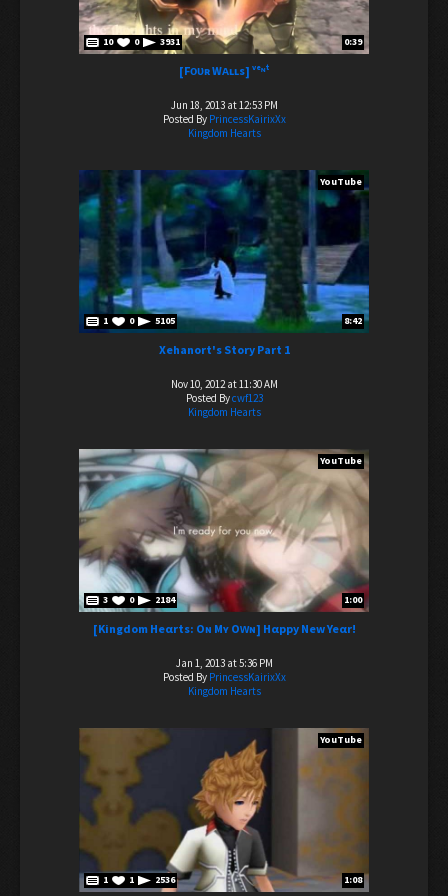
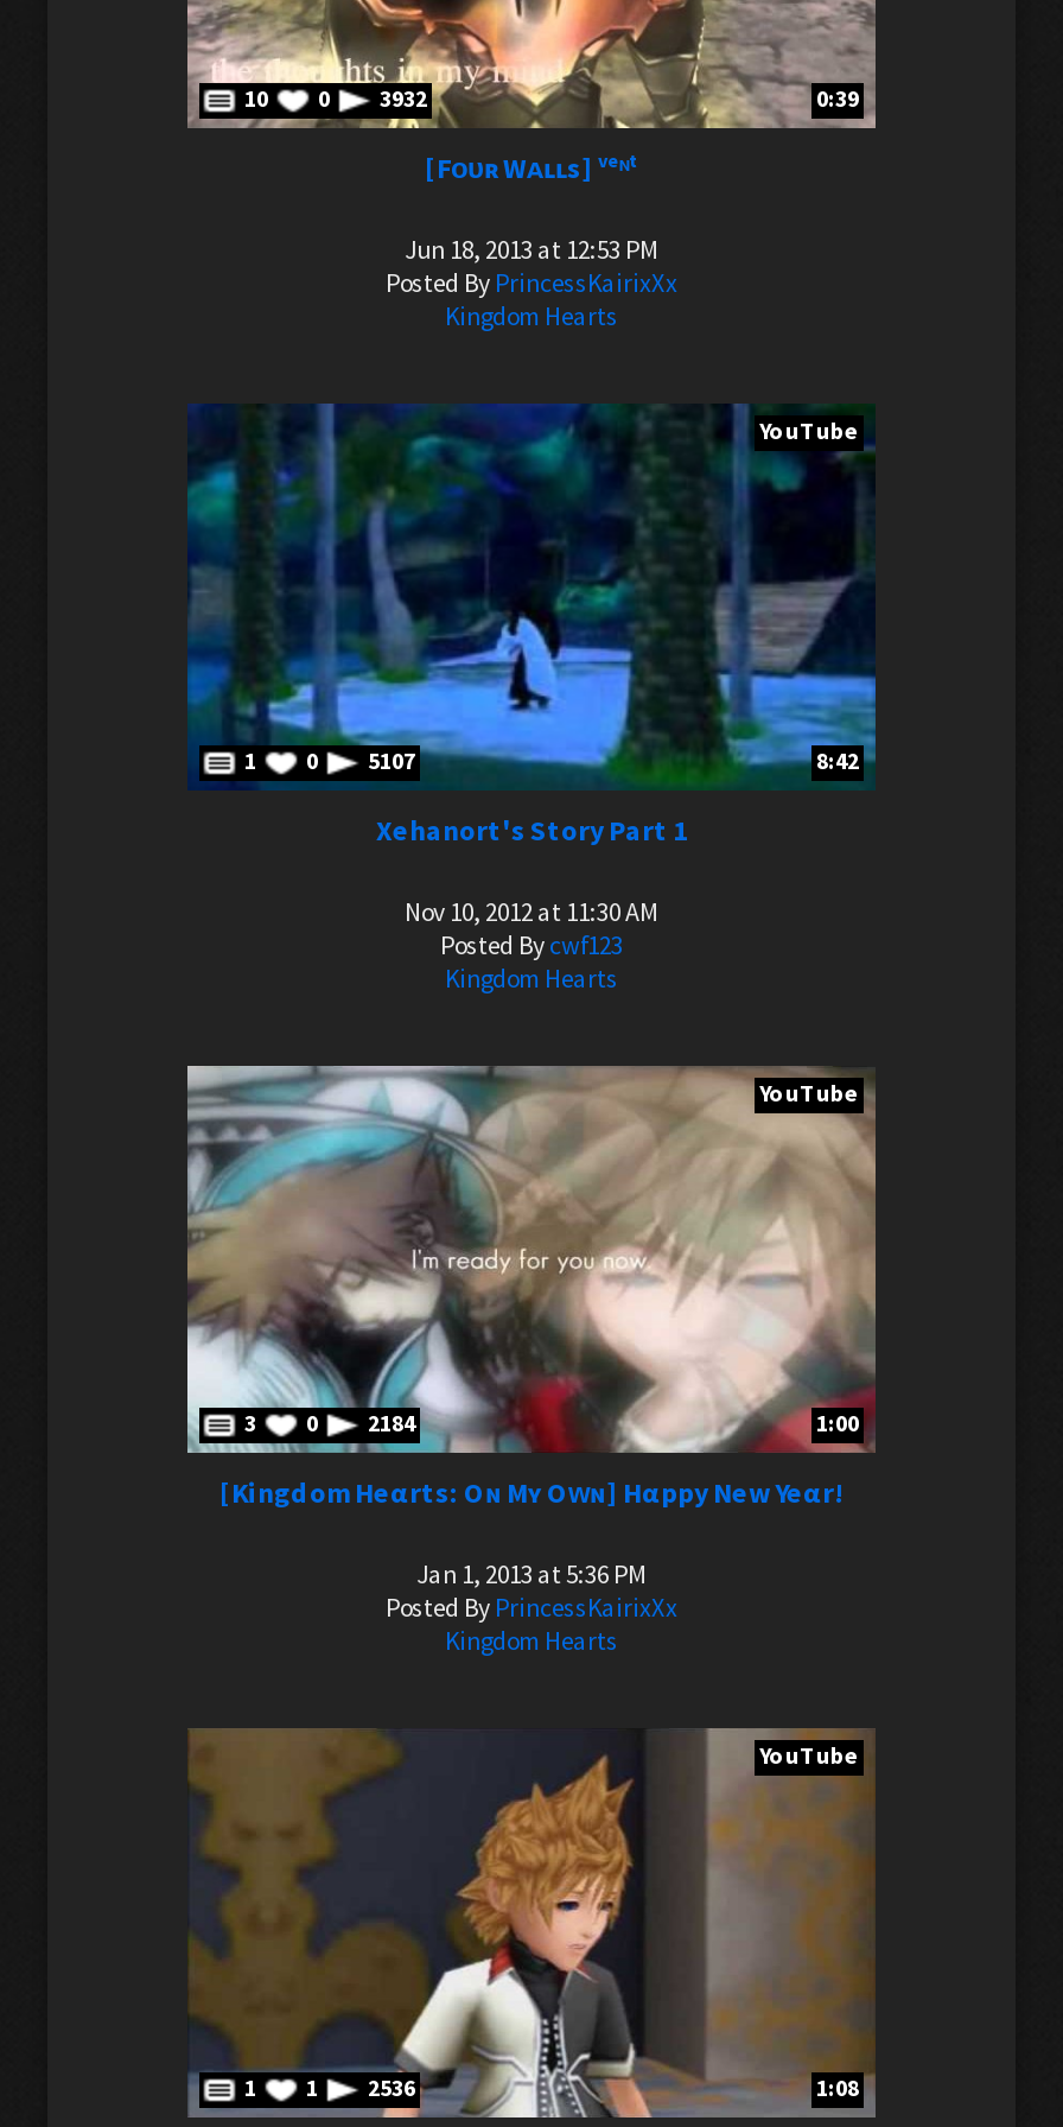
[160,35,180,48] 3931 -> [380,83,427,114] 3932
[103,314,175,327] 1 0 5105 -> [244,746,415,777] 1 0 5107

